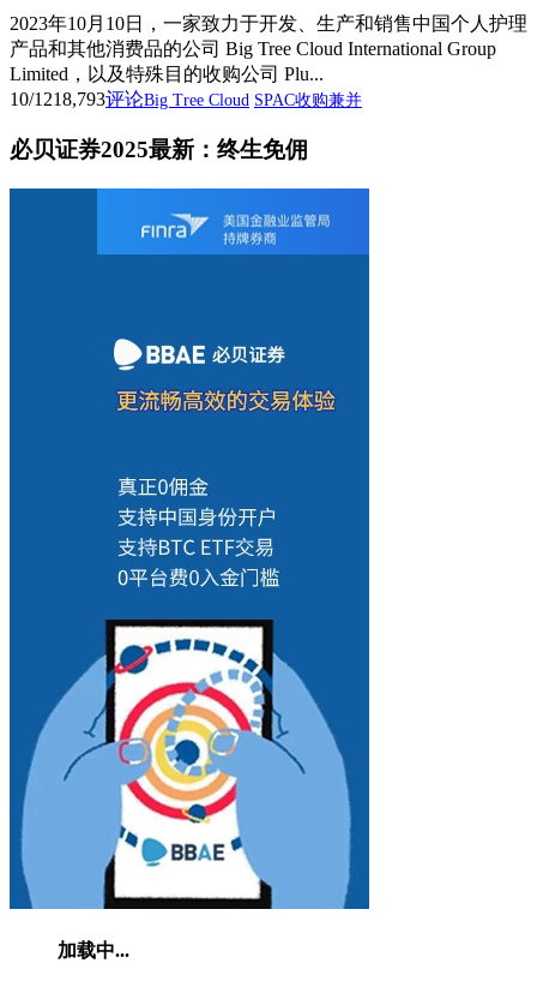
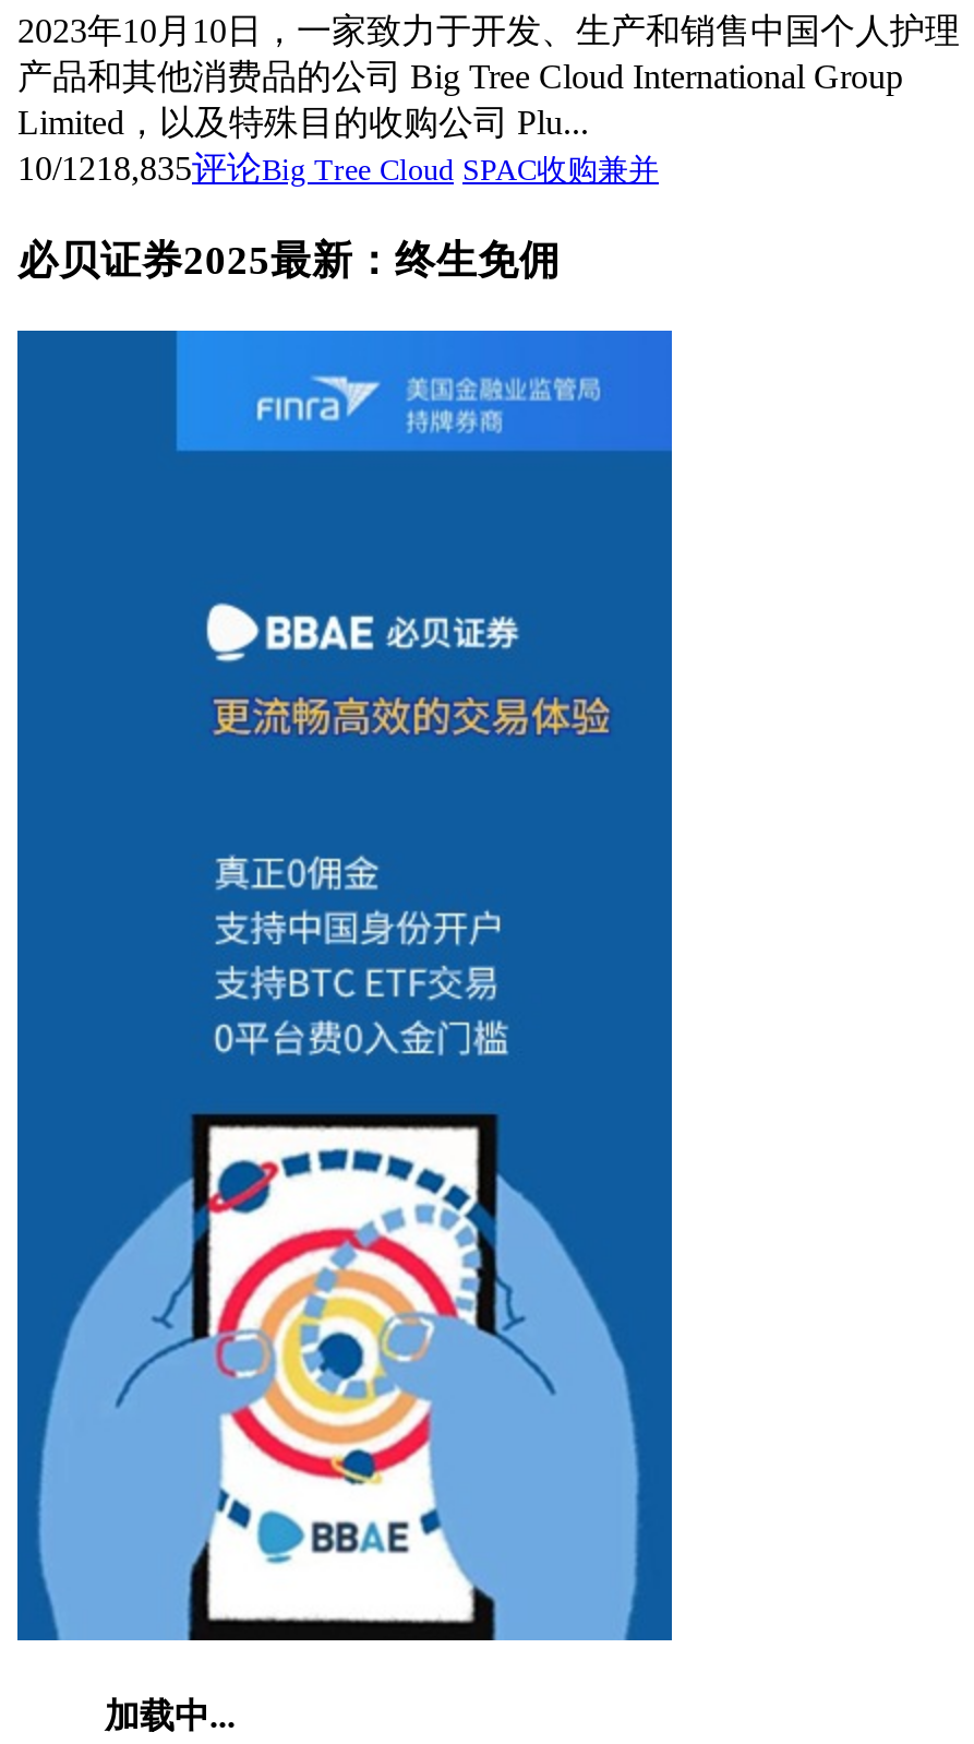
[10,88,362,109] 10/1218,793评论Big Tree Cloud SPAC收购兼并 -> [17,149,659,186] 10/1218,835评论Big Tree Cloud SPAC收购兼并

